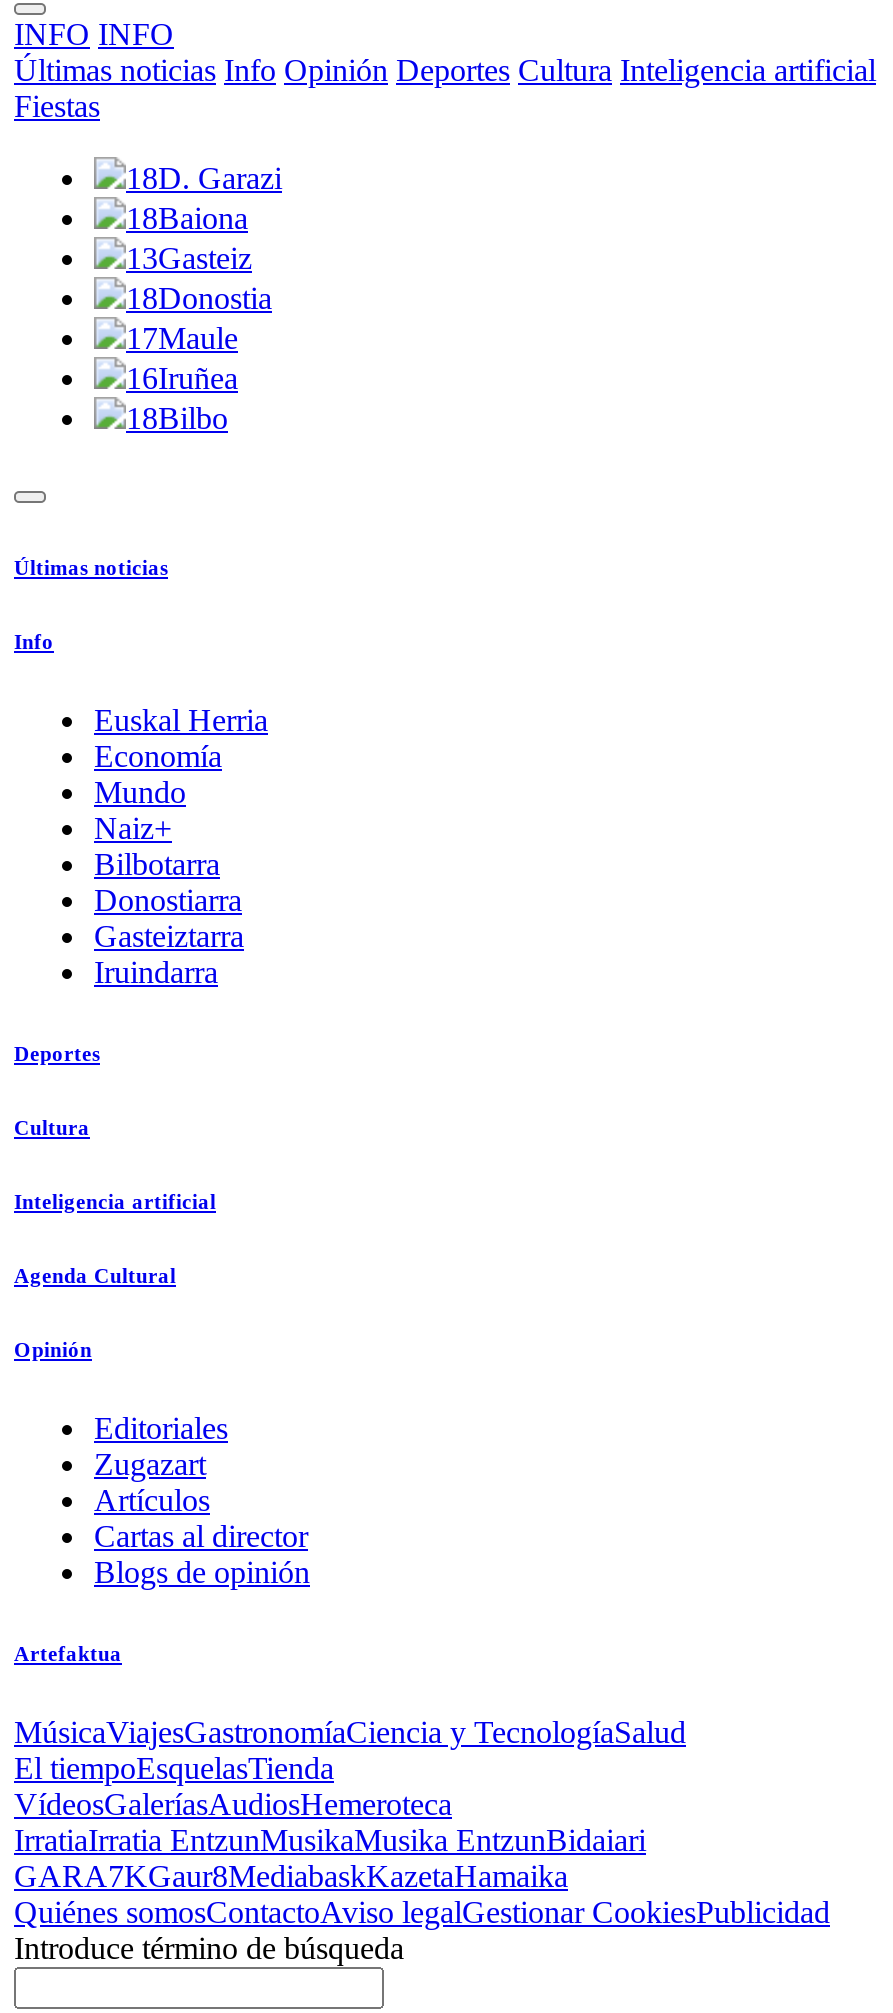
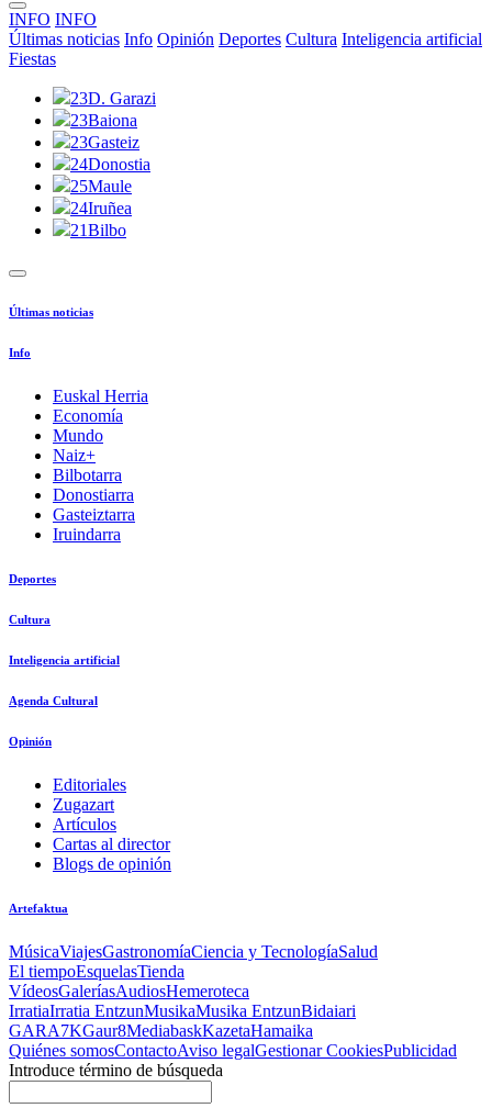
[126,161,282,195] 18D. Garazi -> [70,89,156,108] 23D. Garazi
[126,201,248,235] 18Baiona -> [70,111,137,130] 23Baiona
[126,241,252,275] 13Gasteiz -> [70,133,139,152] 23Gasteiz
[126,281,272,315] 18Donostia -> [70,155,150,174] 24Donostia
[126,321,238,355] 17Maule -> [70,177,132,195] 25Maule
[126,361,238,395] 16Iruñea -> [70,199,132,217] 24Iruñea
[126,401,228,435] 18Bilbo -> [70,221,126,239] 21Bilbo

